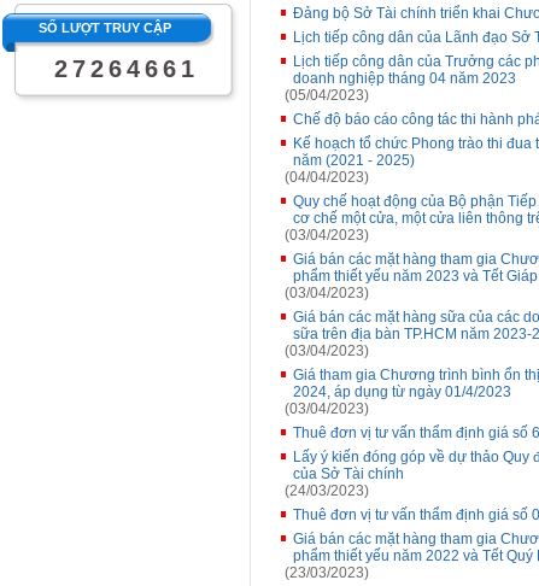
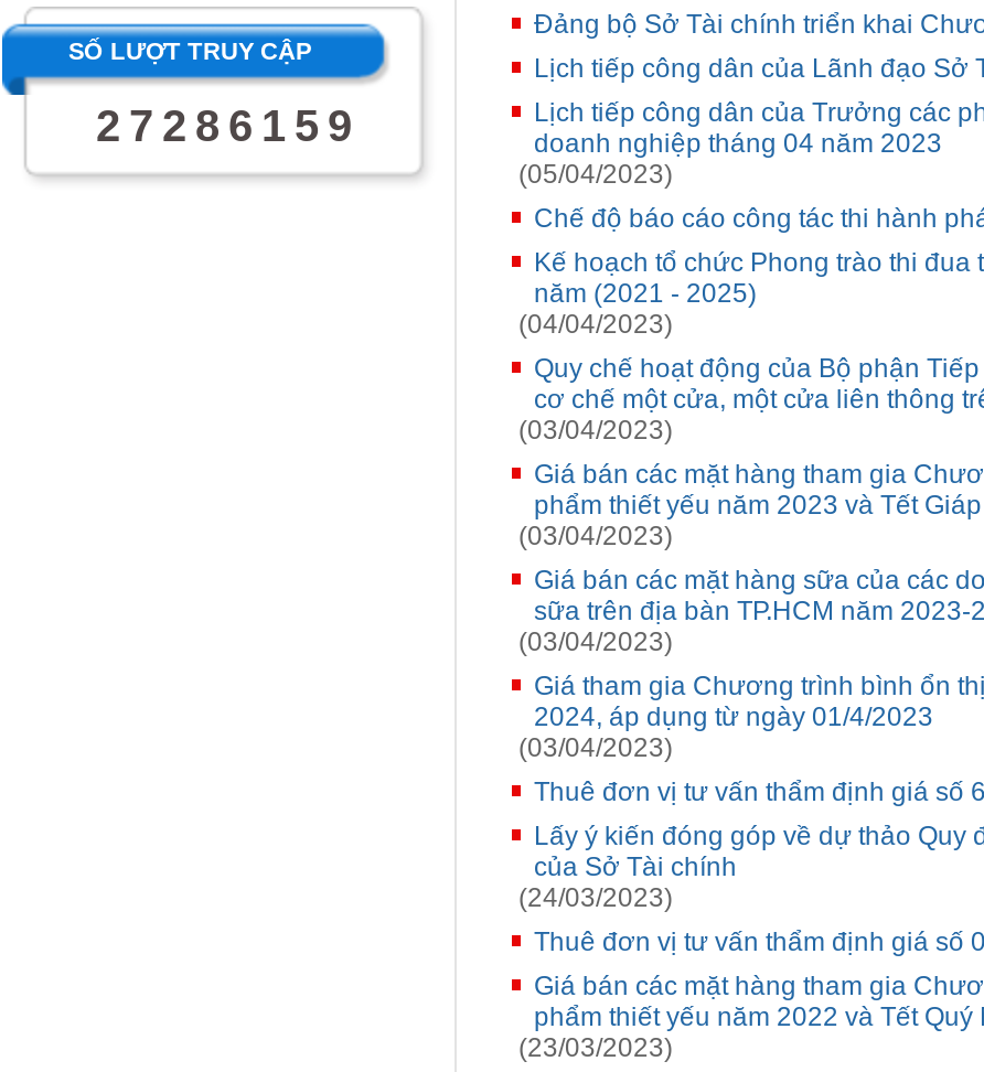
[54,55,194,82] 2 7 2 6 4 6 6 1 -> [96,101,352,150] 2 7 2 8 6 1 5 9

